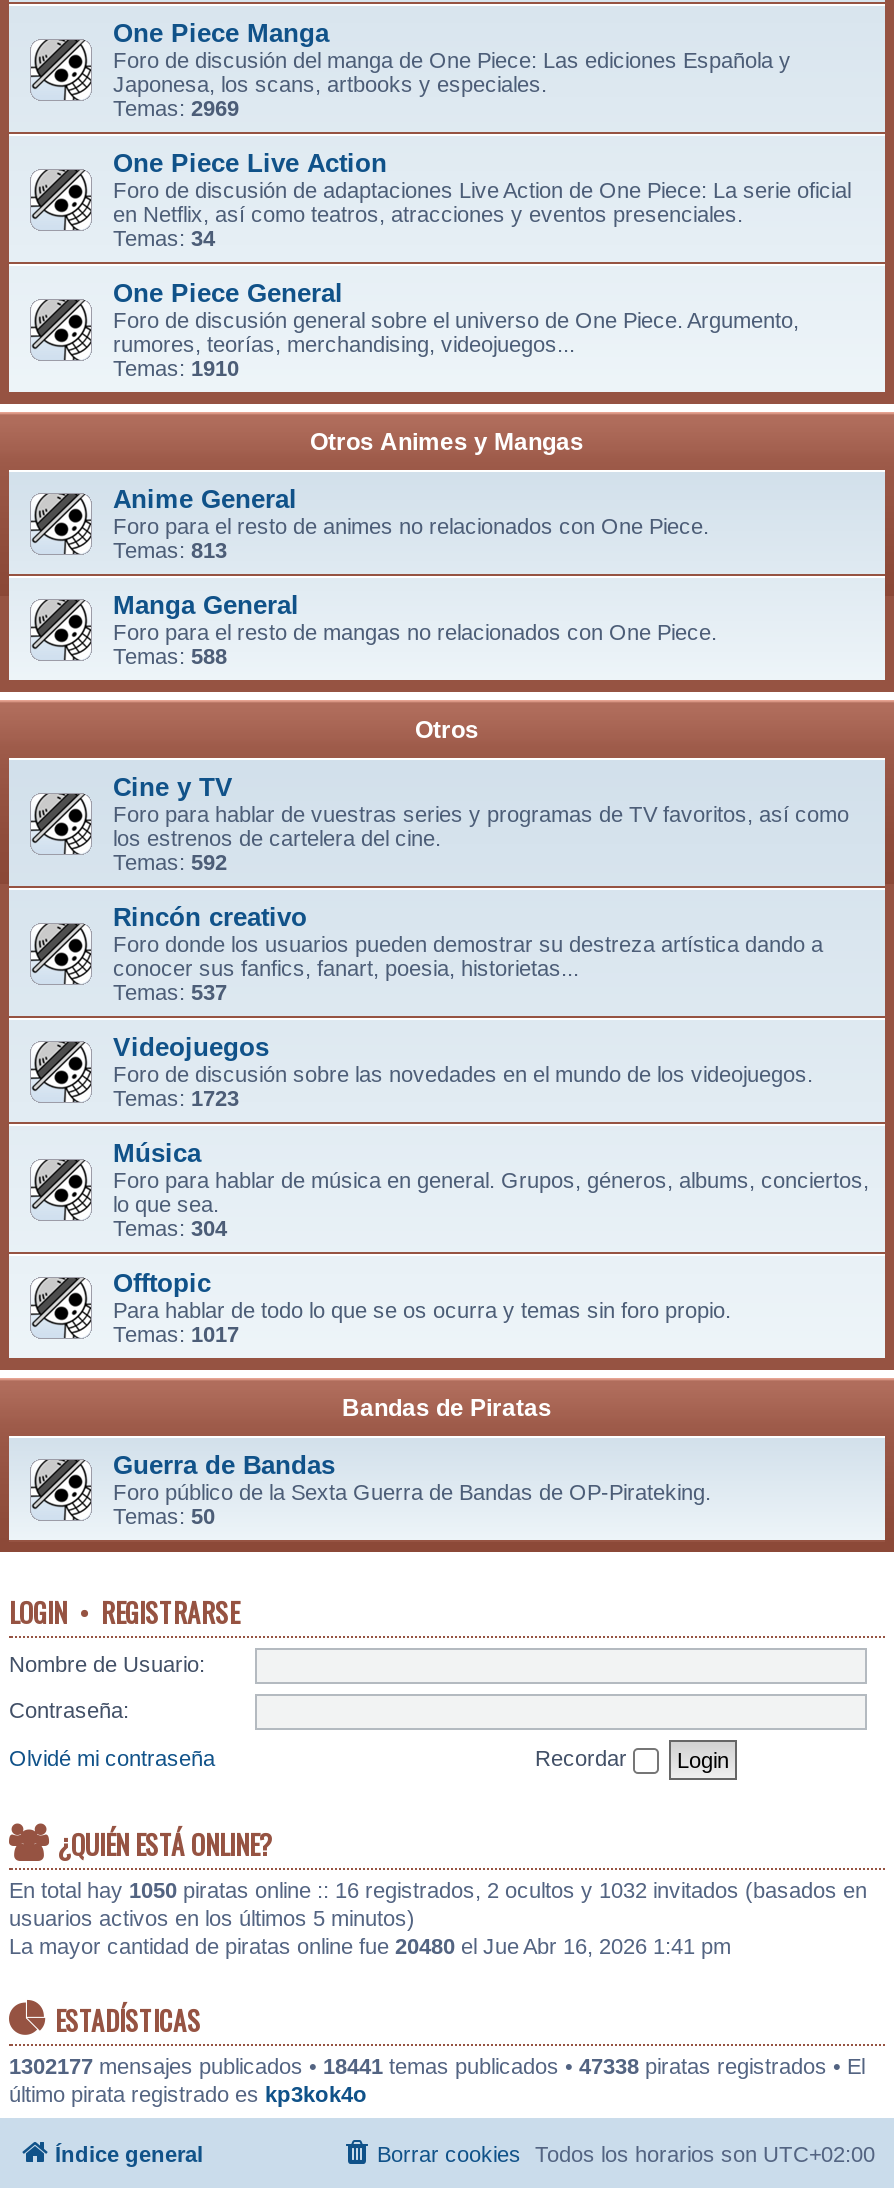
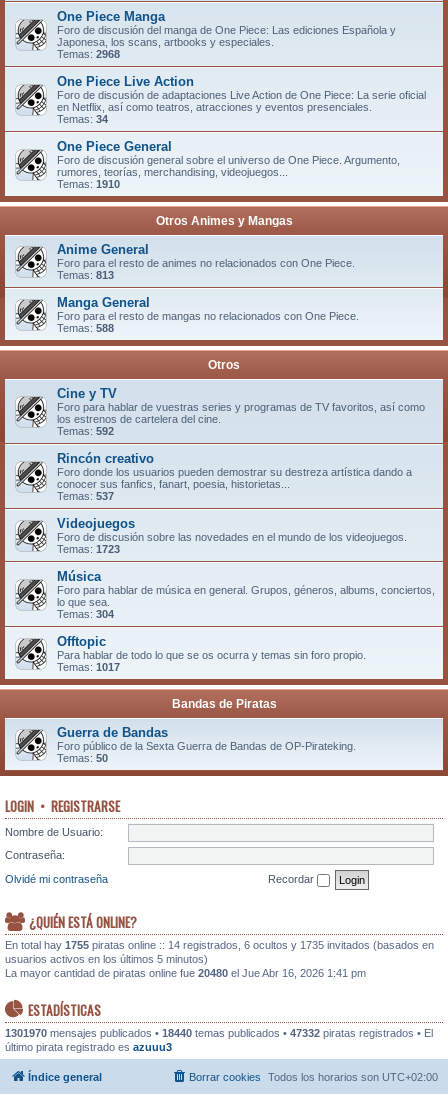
[113,96,239,120] Temas: 2969 -> [57,48,120,60] Temas: 2968
[9,1877,867,1901] En total hay 1050 piratas online :: 16 registrados, 2 ocultos y 1032 invitados (basados en -> [5,938,434,950] En total hay 1755 piratas online :: 14 registrados, 6 ocultos y 1735 invitados (basados en
[9,2053,865,2077] 1302177 mensajes publicados • 18441 temas publicados • 47338 piratas registrados • El -> [5,1026,433,1038] 1301970 mensajes publicados • 18440 temas publicados • 47332 piratas registrados • El
[9,2081,367,2105] último pirata registrado es kp3kok4o -> [5,1040,172,1052] último pirata registrado es azuuu3

